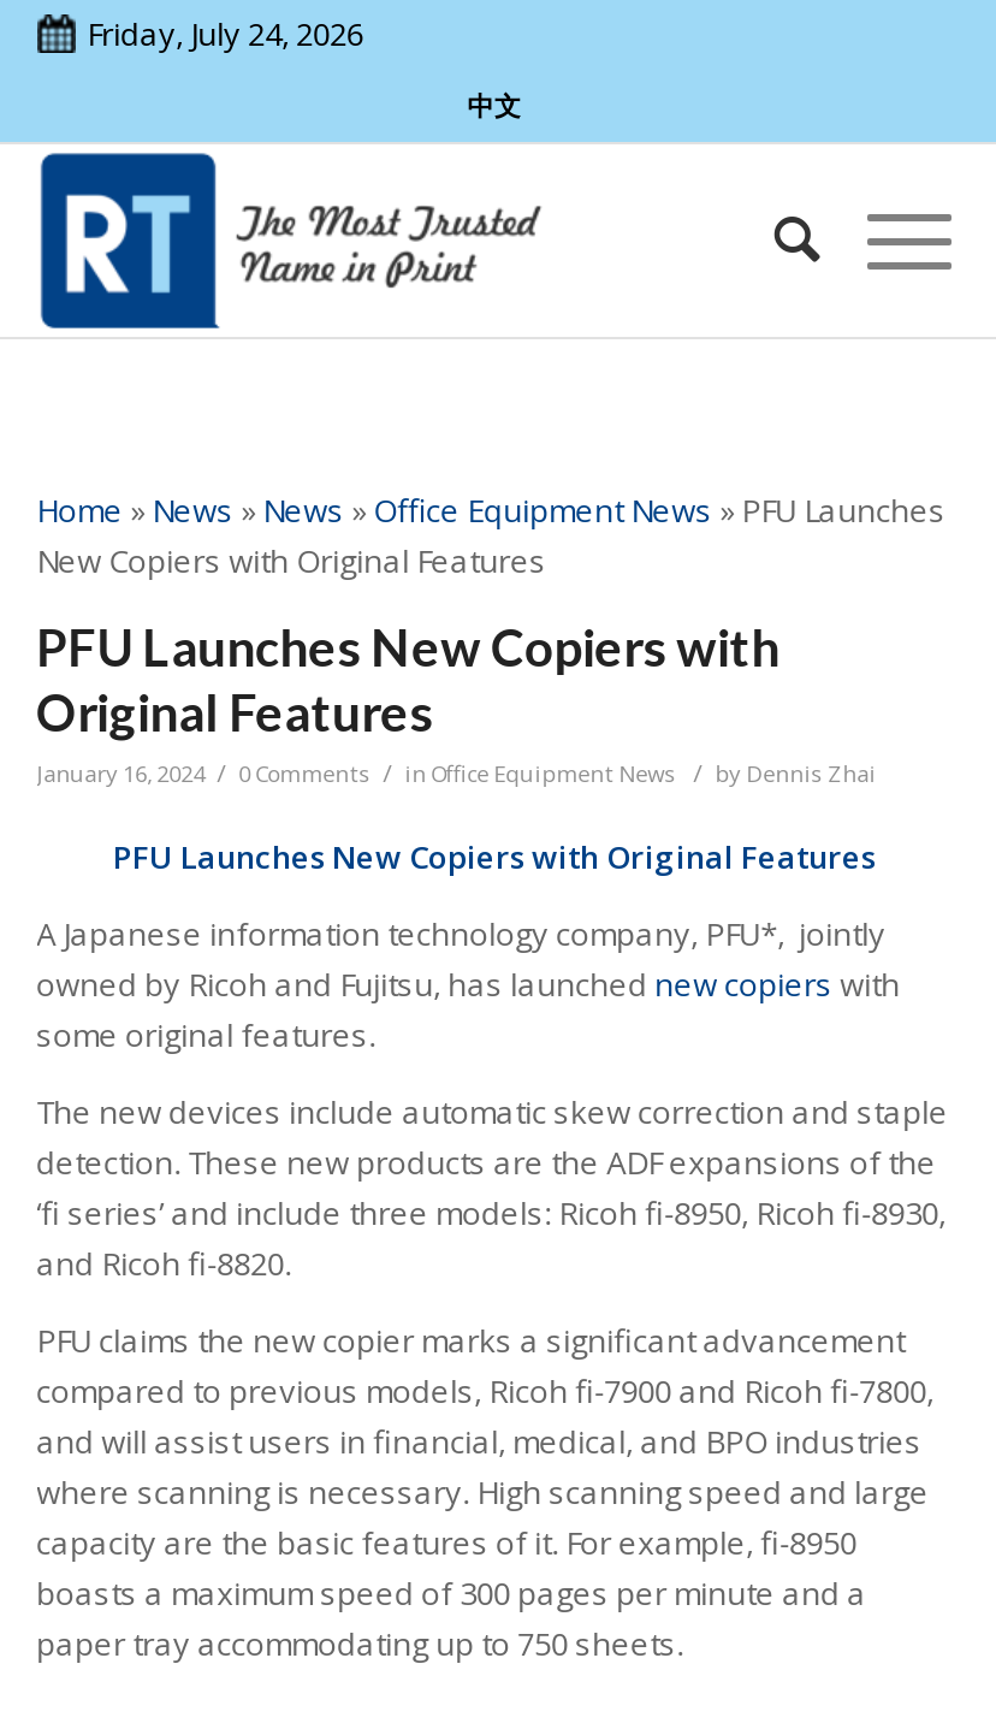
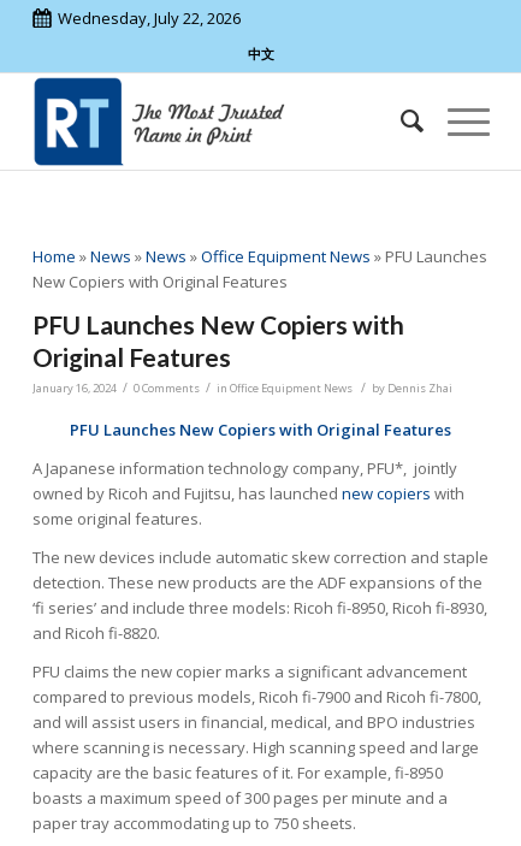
[87,12,364,55] Friday, July 24, 2026 -> [57,7,240,29] Wednesday, July 22, 2026

